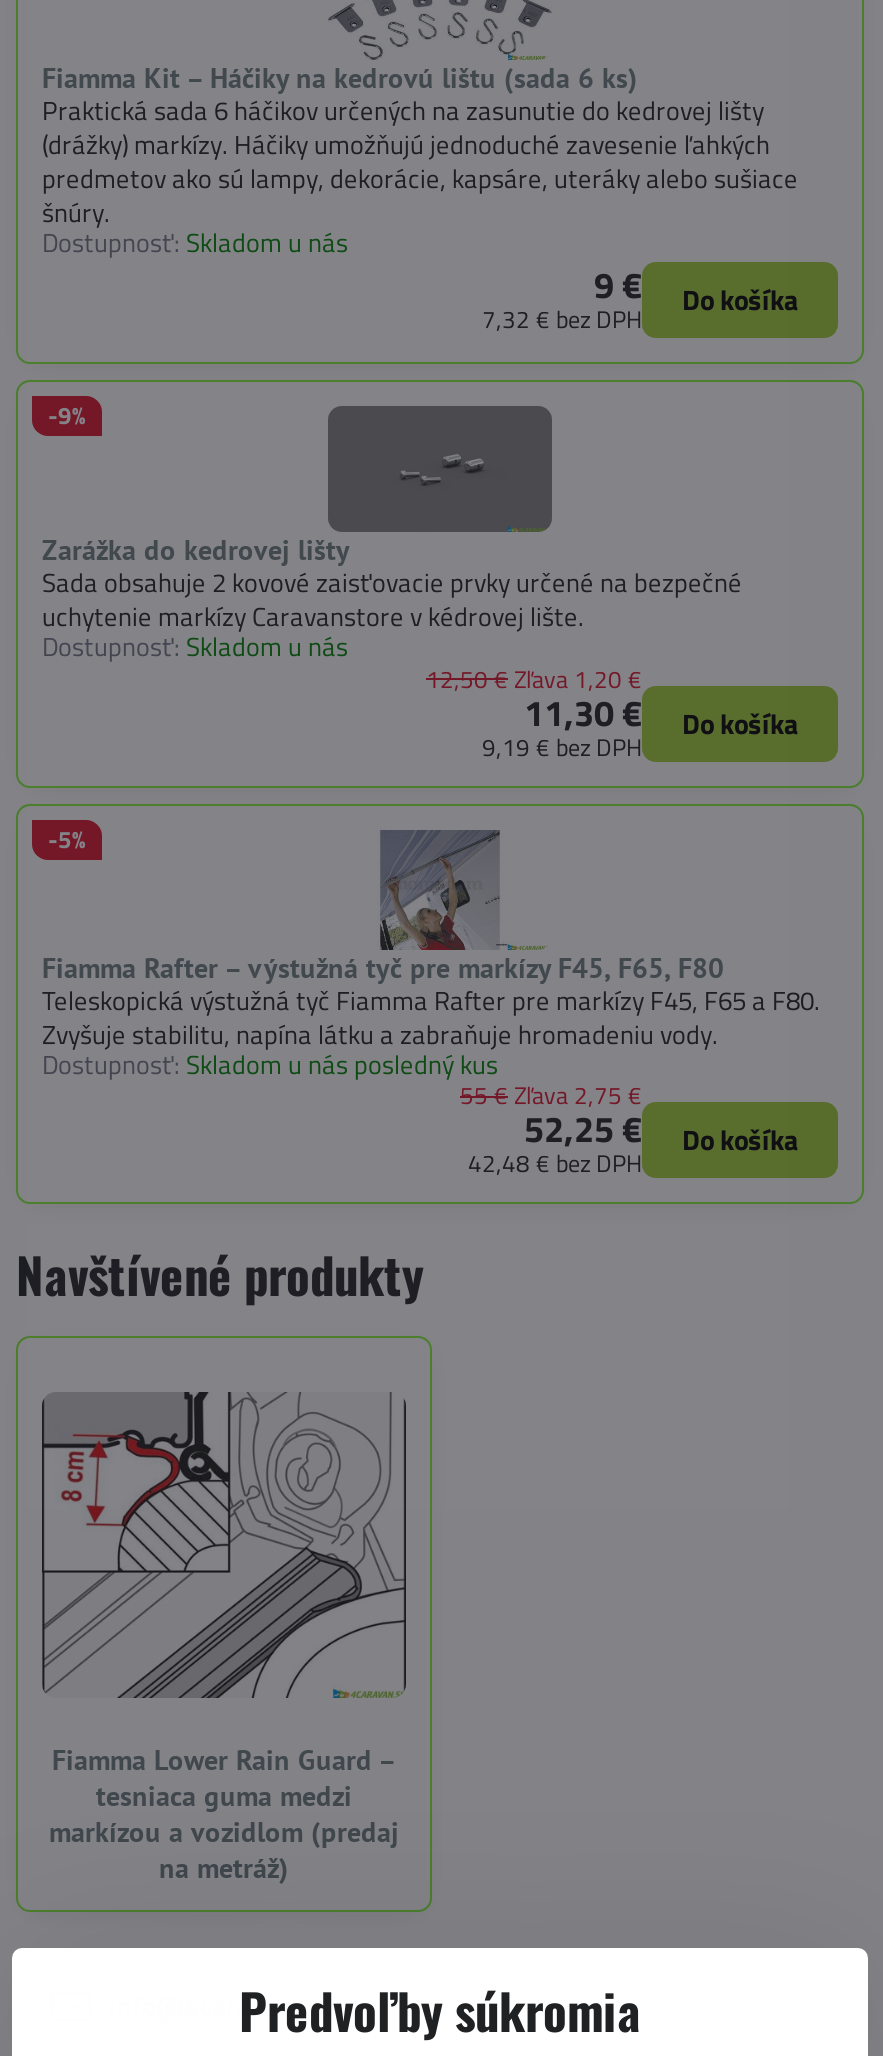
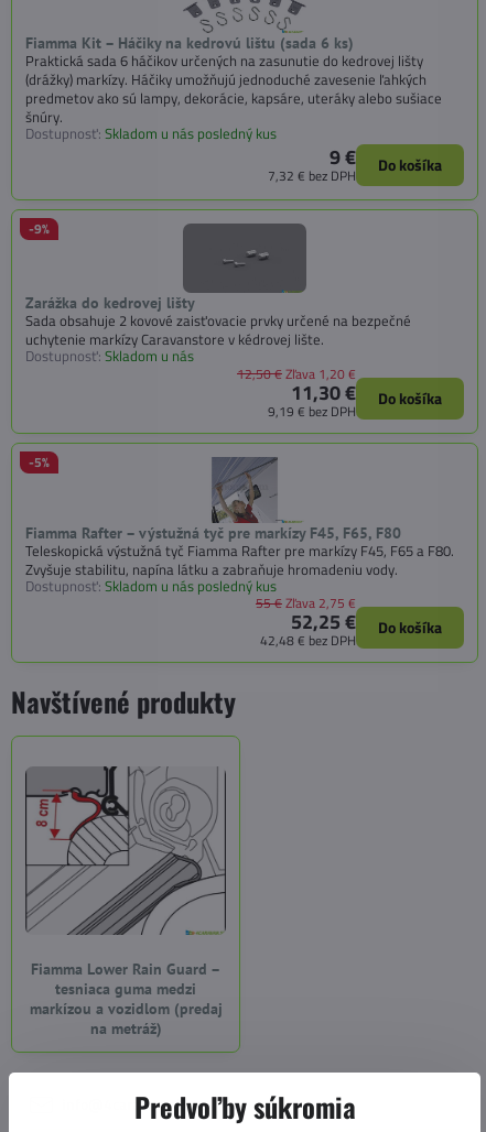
[42,222,348,262] Dostupnosť: Skladom u nás -> [25,122,277,144] Dostupnosť: Skladom u nás posledný kus

